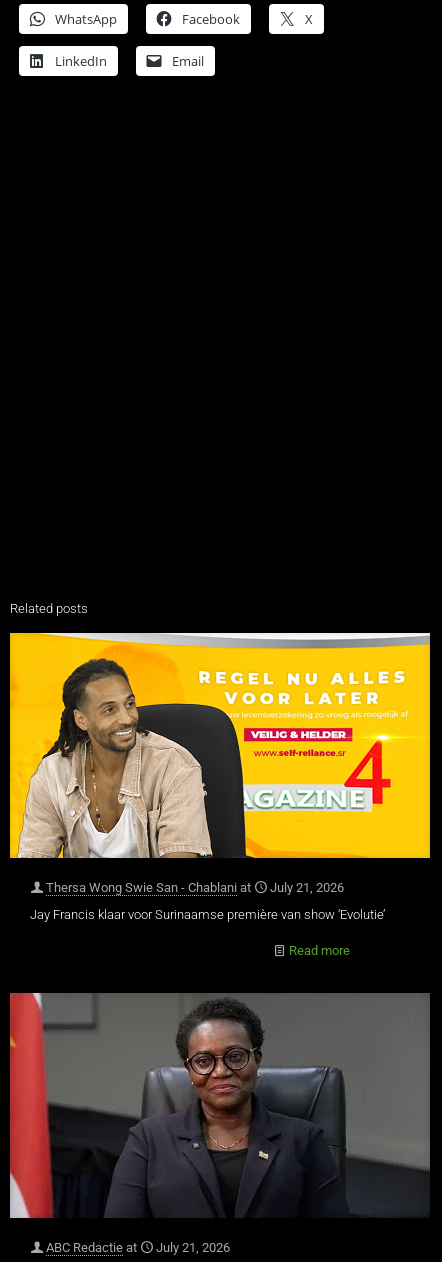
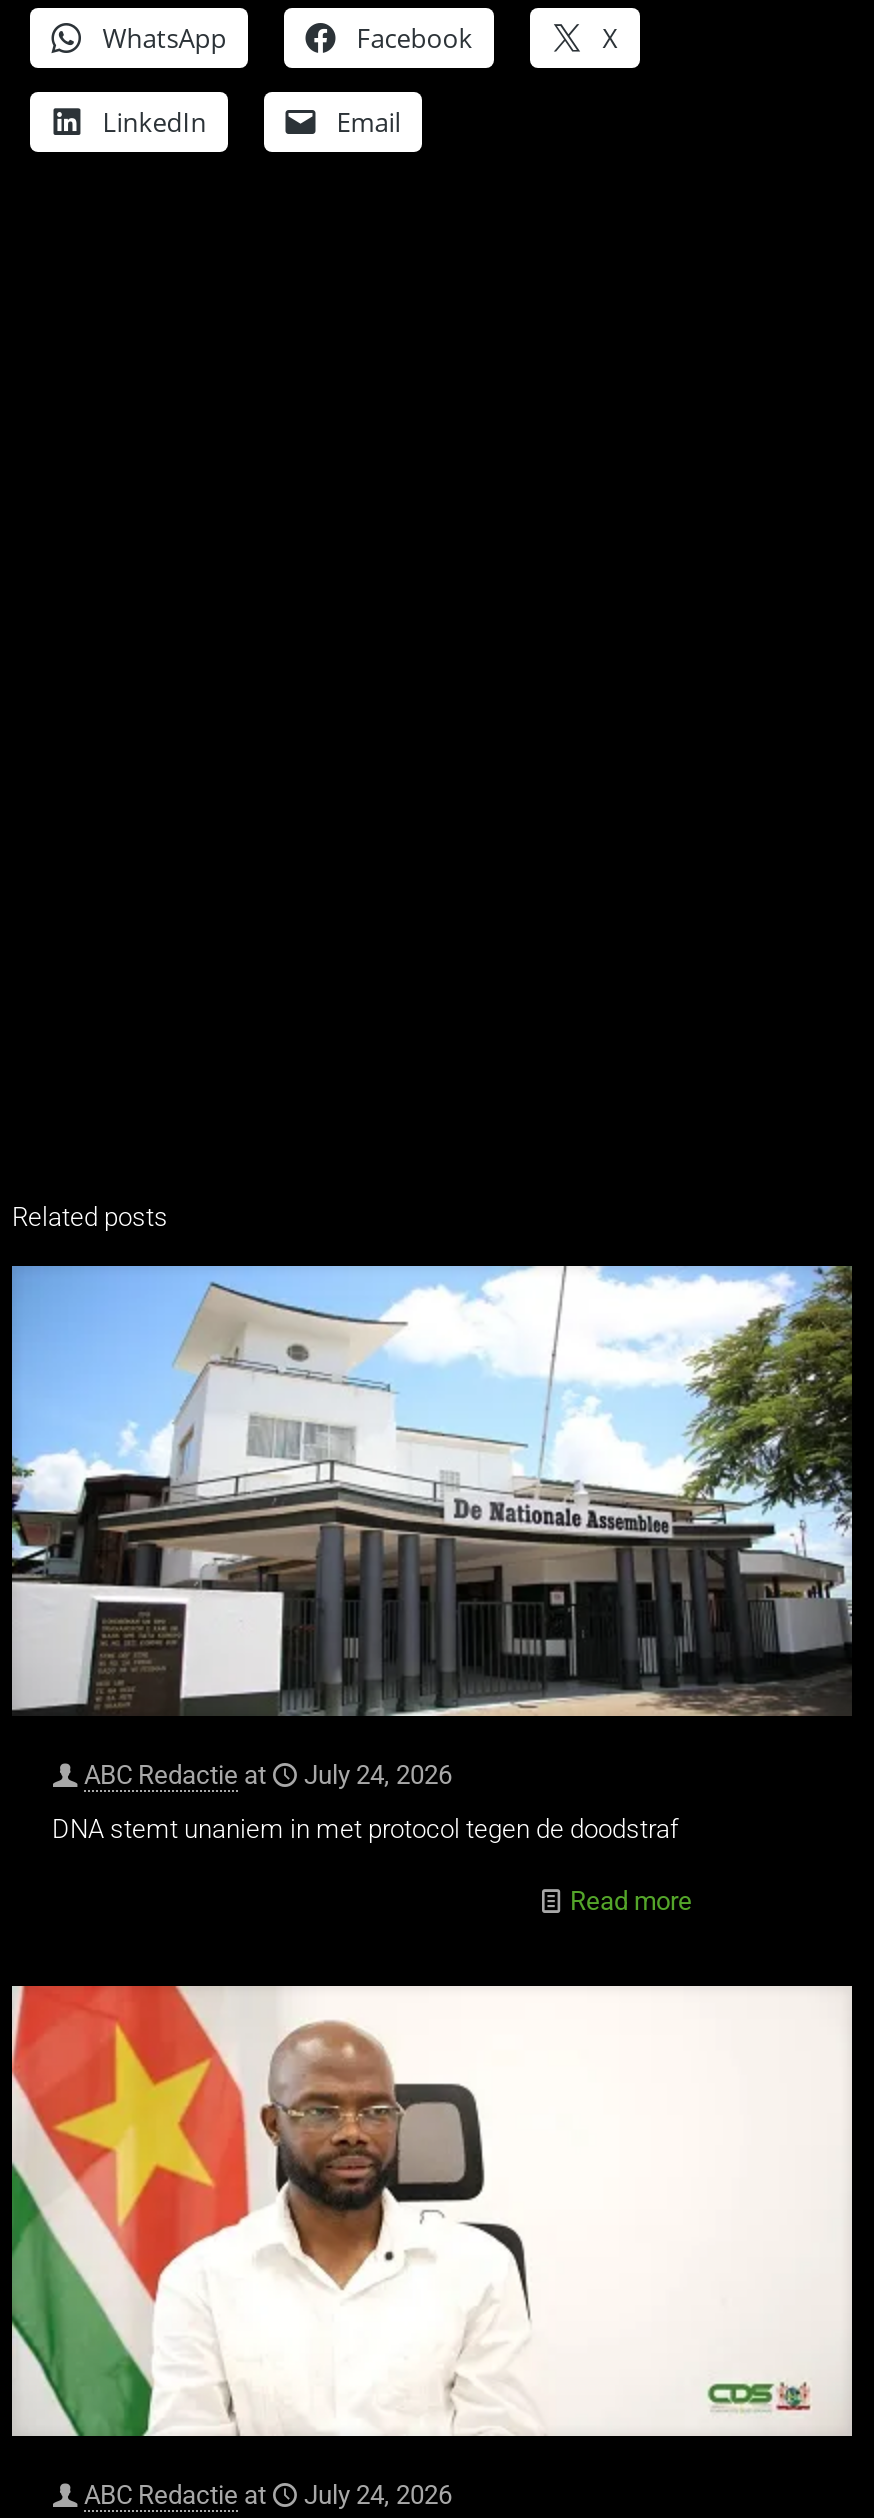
[9,632,431,895] [image] | Thersa Wong Swie San - Chablani at | July 21, 2026 -> [10,1264,854,1789] [image] | ABC Redactie at | July 24, 2026
[30,907,385,922] Jay Francis klaar voor Surinaamse première van show ‘Evolutie’ -> [52,1813,678,1843] DNA stemt unaniem in met protocol tegen de doodstraf
[9,992,430,1255] [image] | ABC Redactie at July 21, 2026 -> [10,1984,854,2509] [image] | ABC Redactie at July 24, 2026

